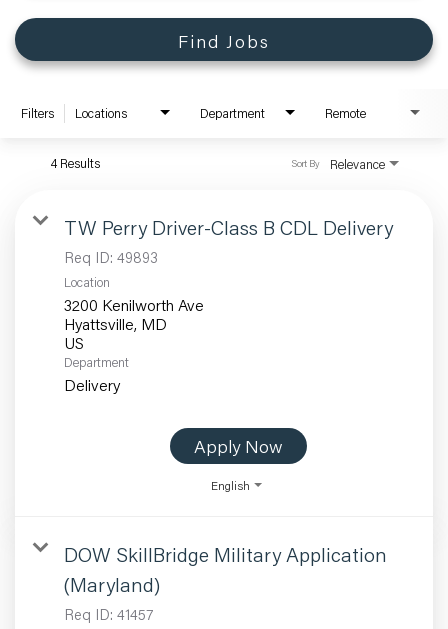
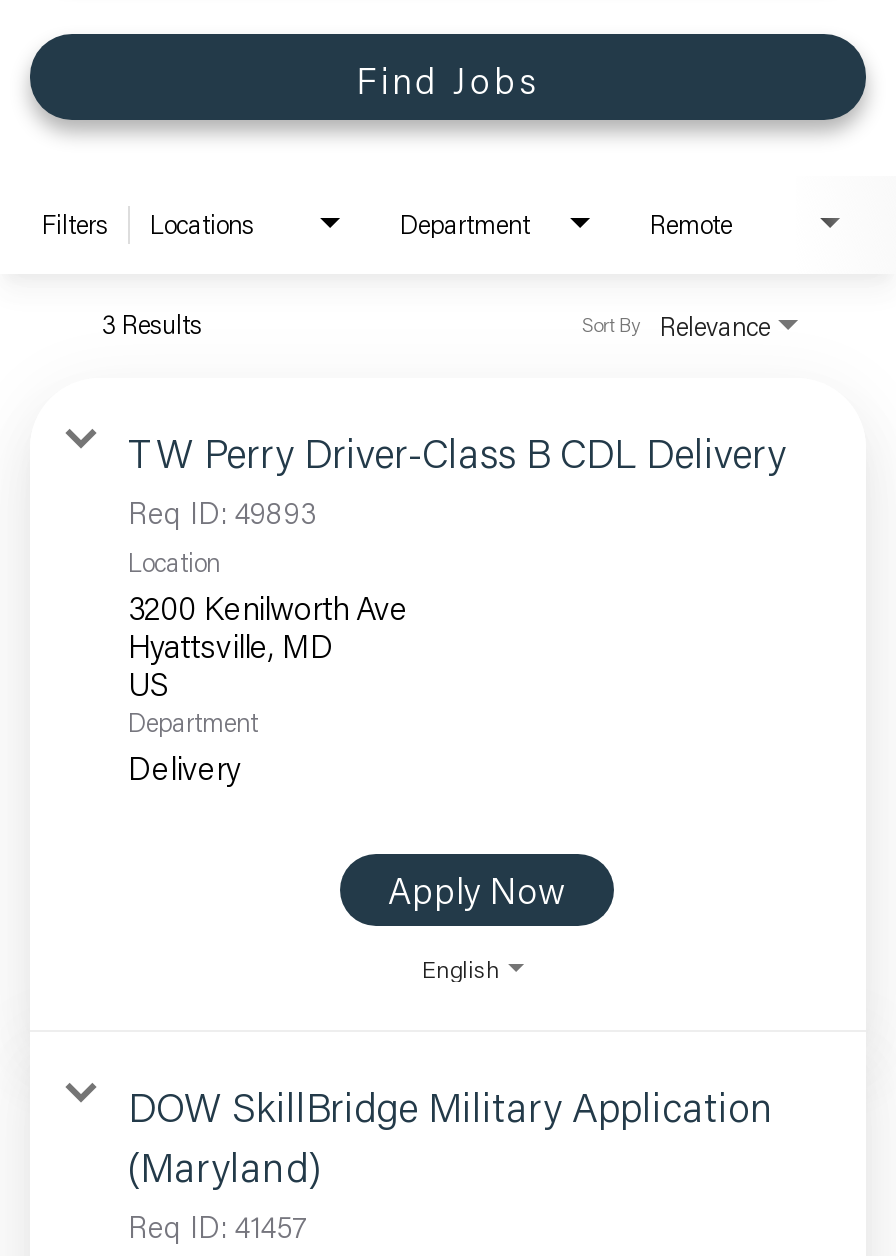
[51,155,100,171] 4 Results -> [102,307,202,339] 3 Results

